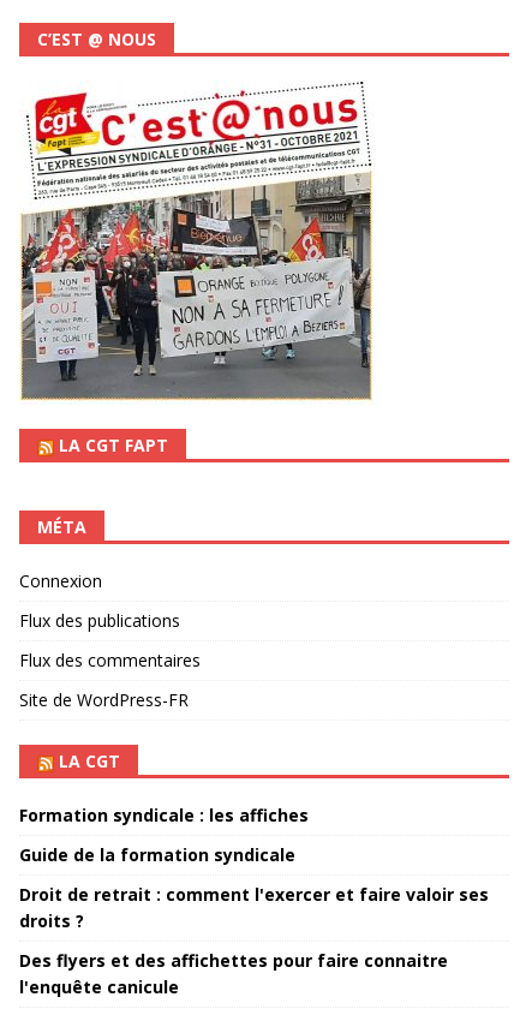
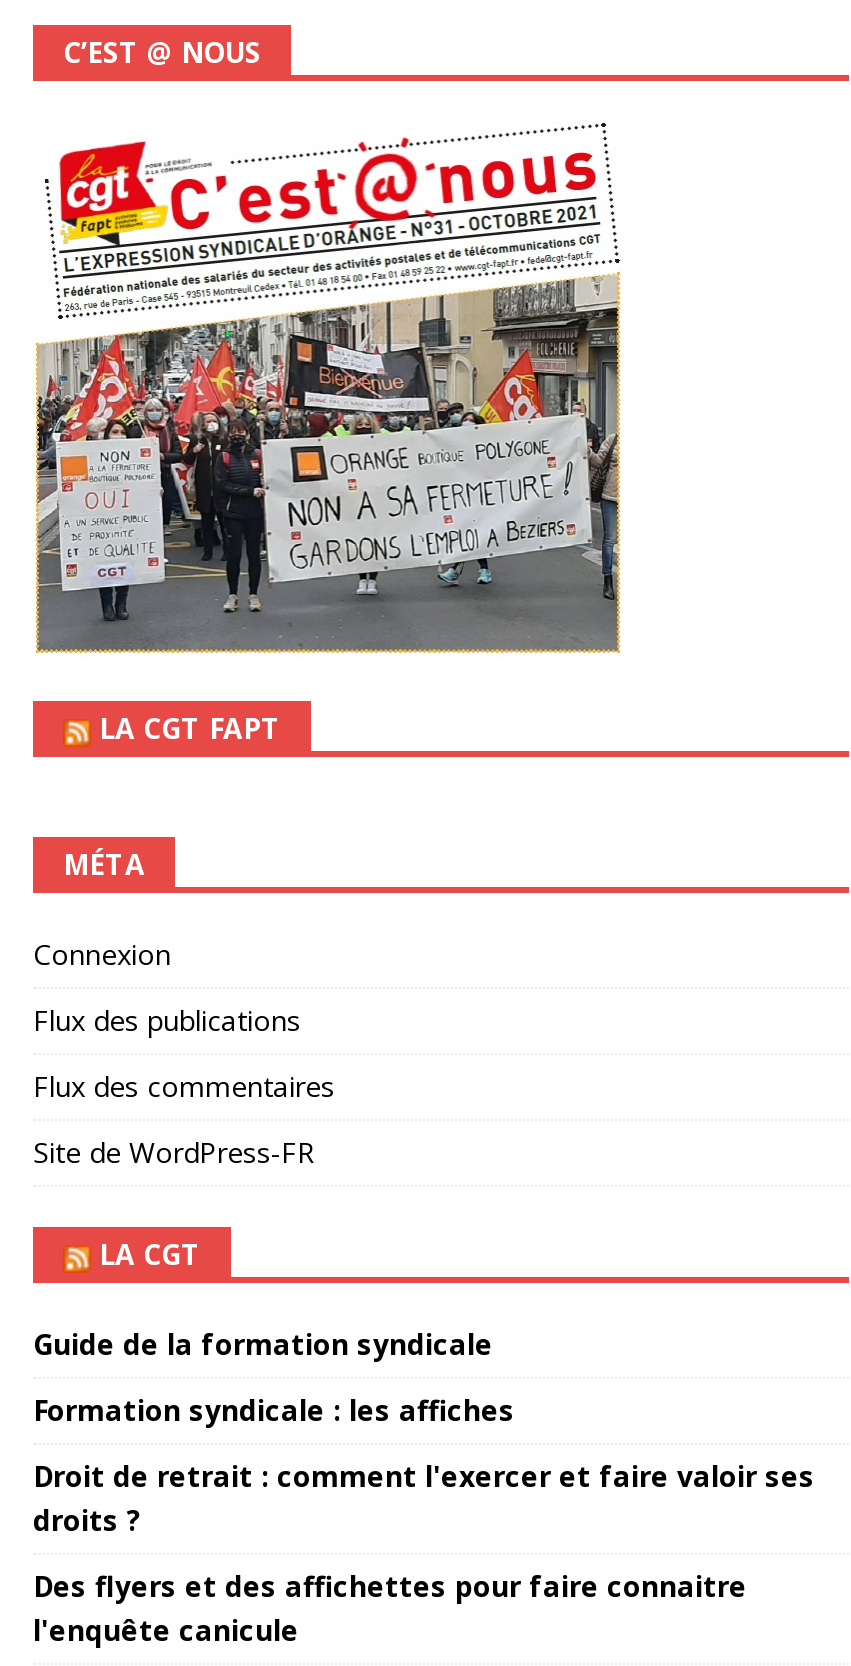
moved [19,804,309,827] -> [33,1391,515,1429]: Formation syndicale : les affiches
moved [19,844,295,867] -> [33,1325,493,1363]: Guide de la formation syndicale

